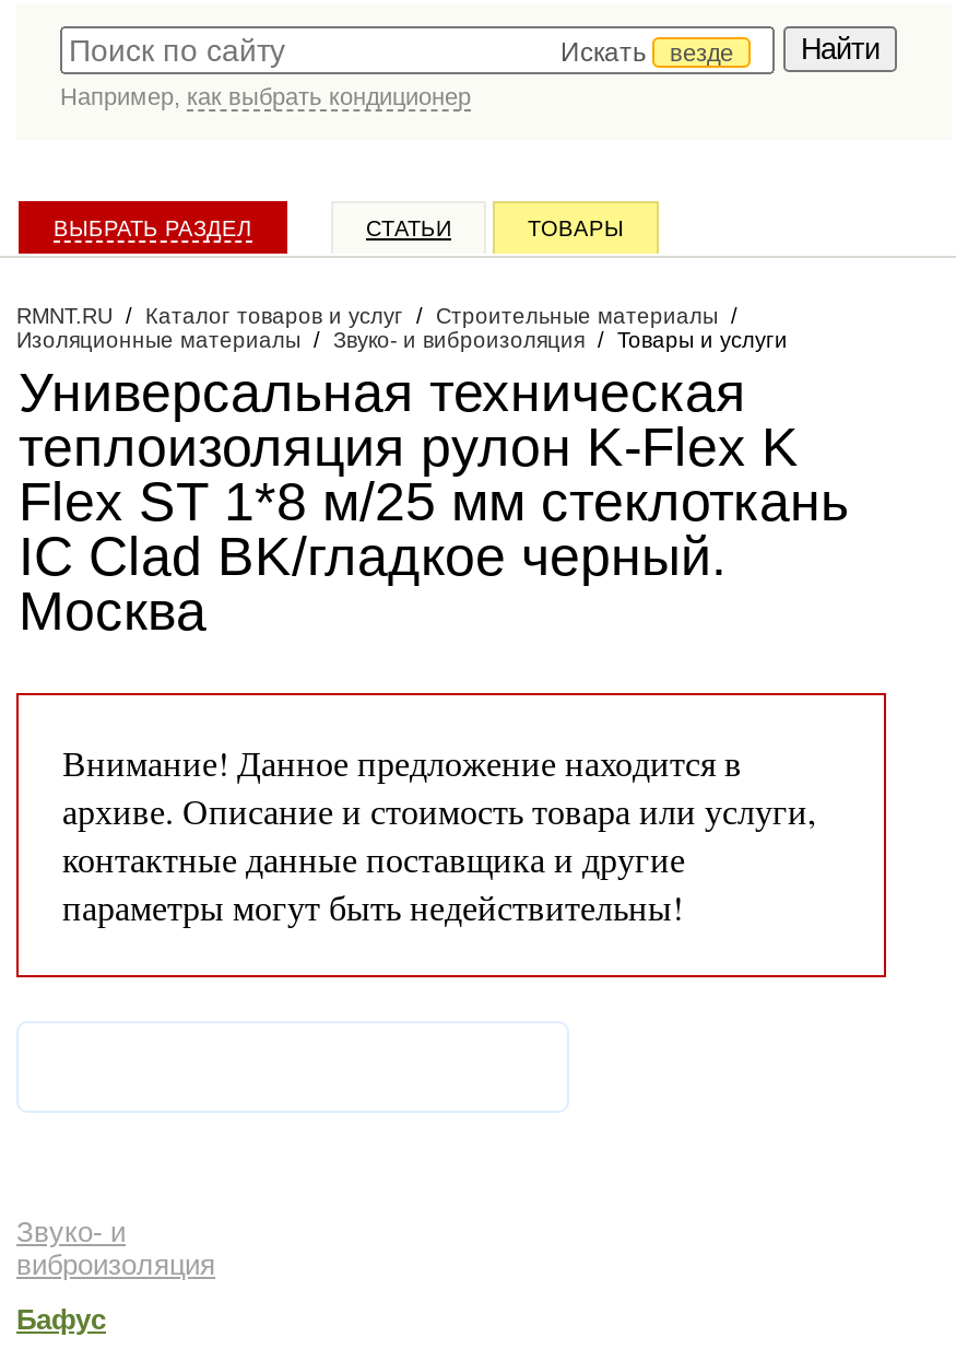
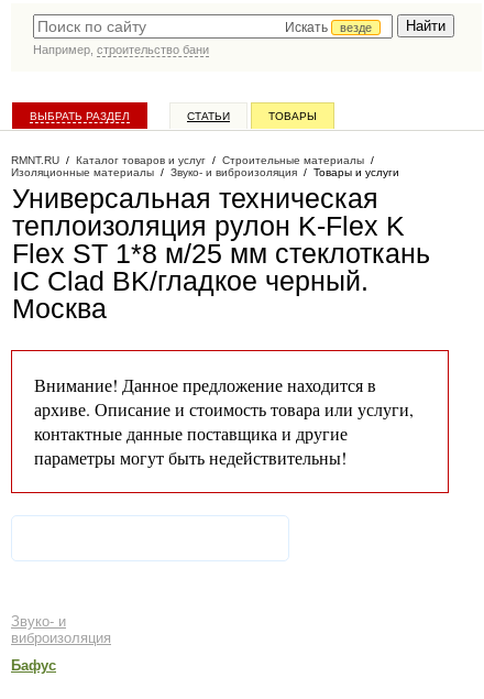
[60,83,471,109] Например, как выбрать кондиционер -> [33,43,209,56] Например, строительство бани

